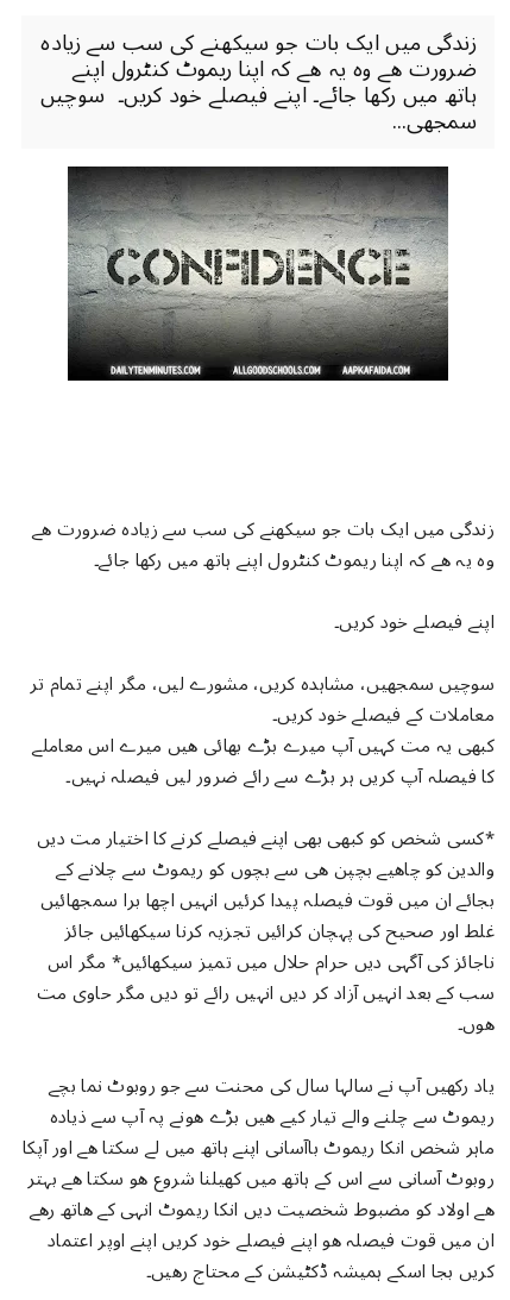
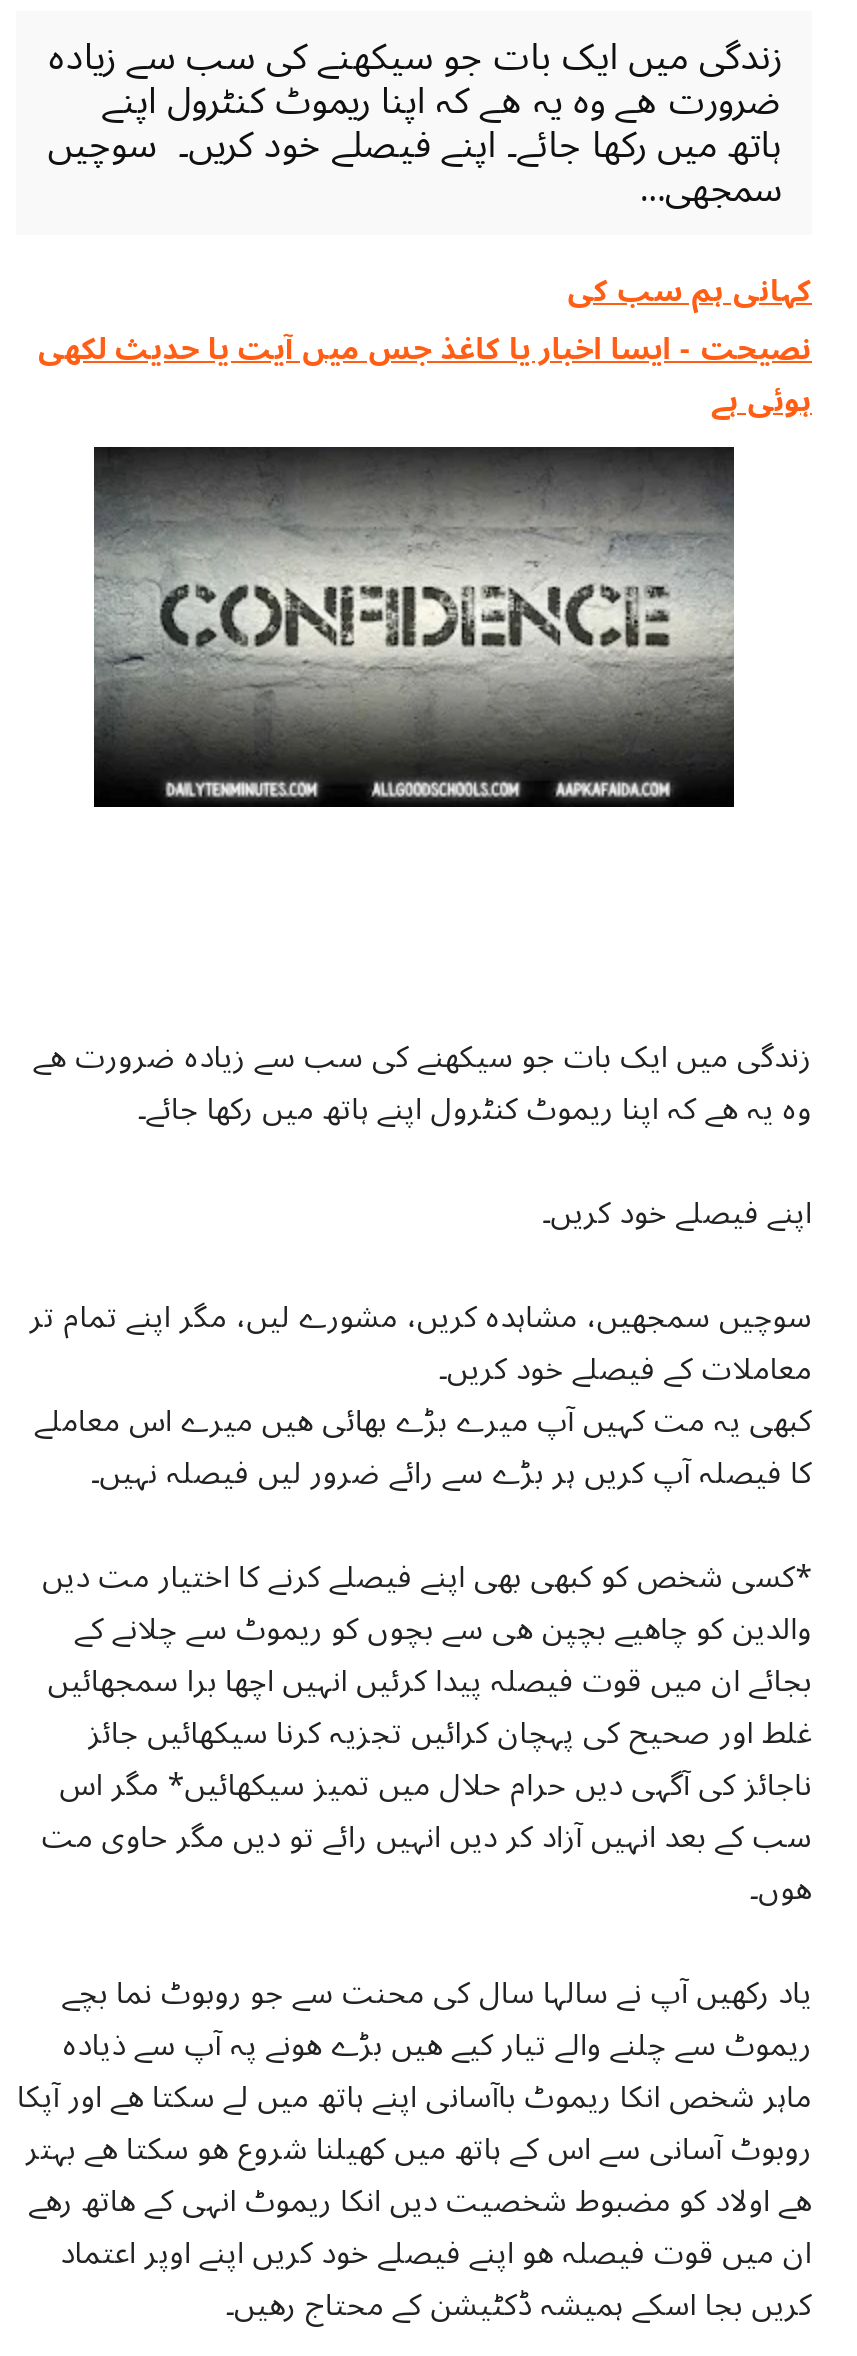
none -> [38,259,812,433] کہانی ہم سب کی | نصیحت - ایسا اخبار یا کاغذ جس میں آیت یا حدیث لکھی | ہوئی ہے

